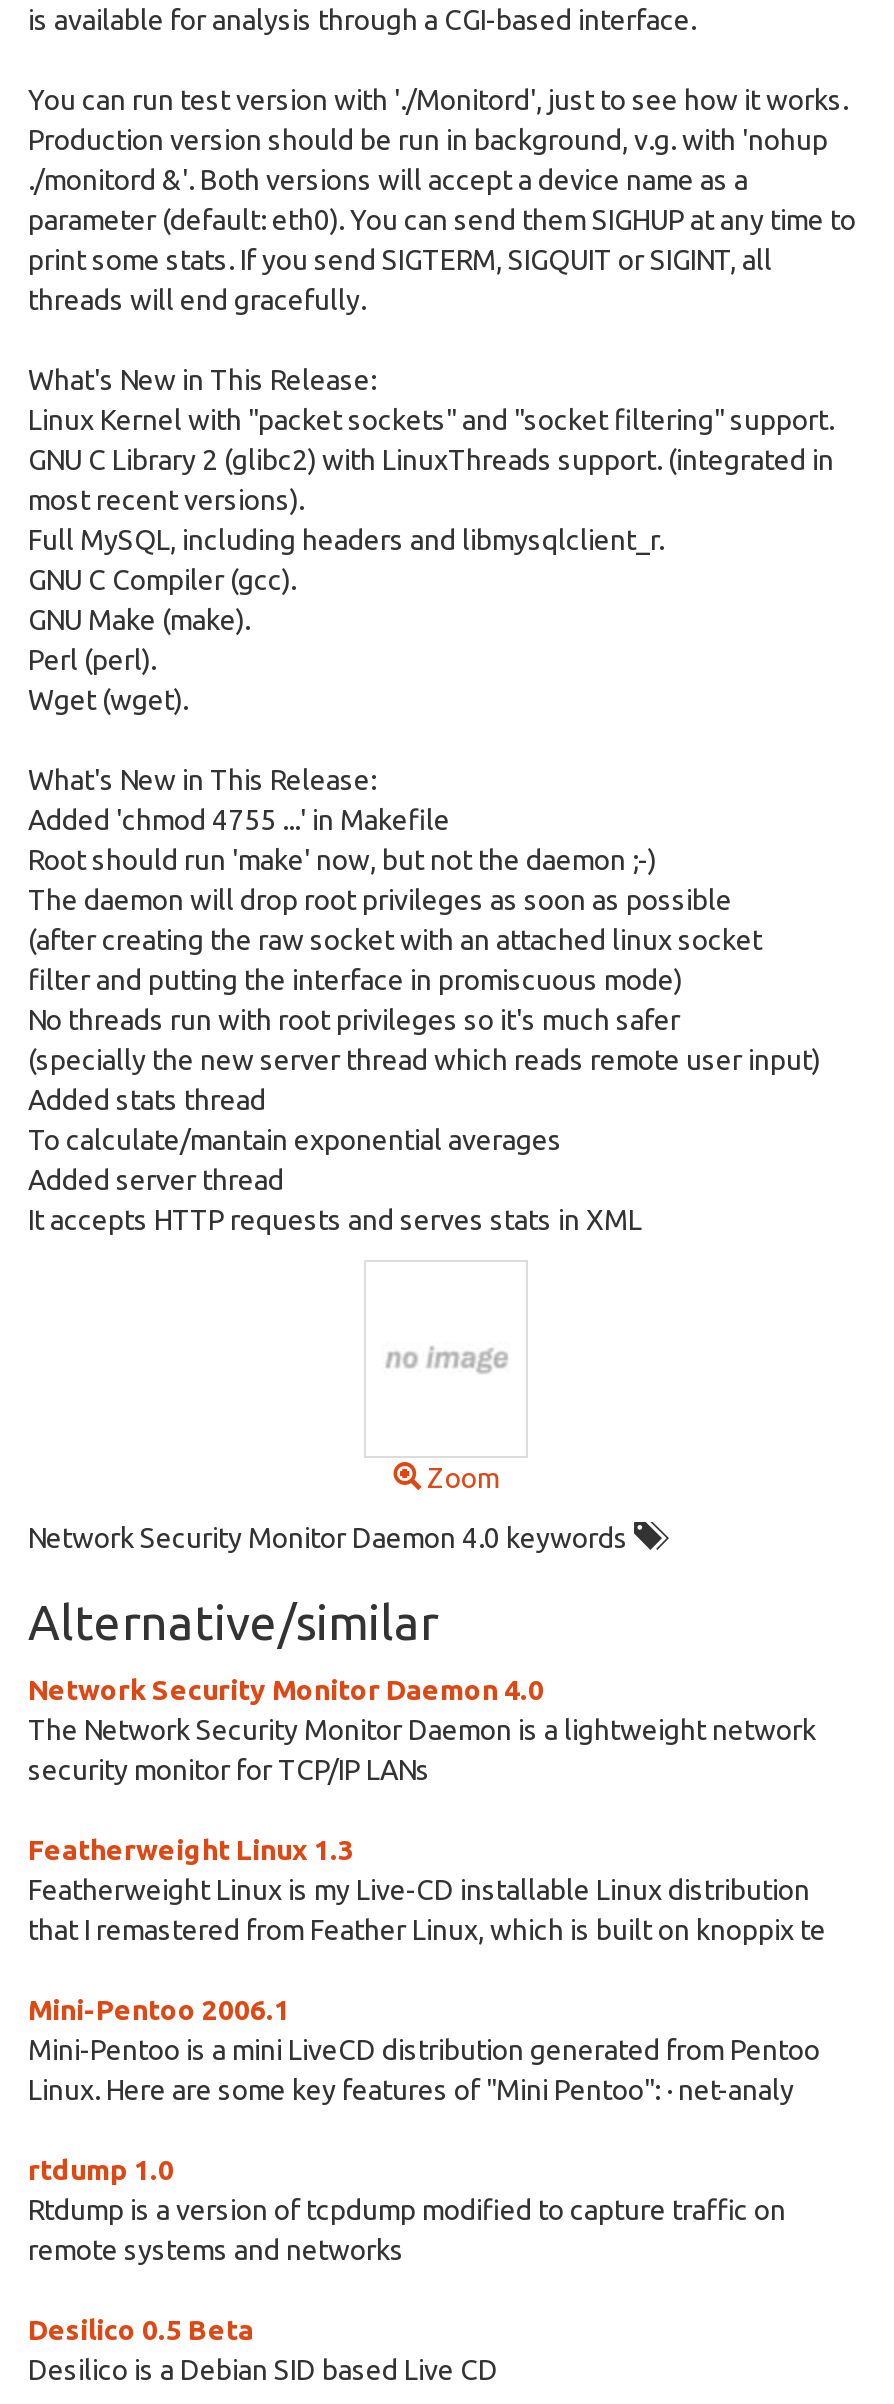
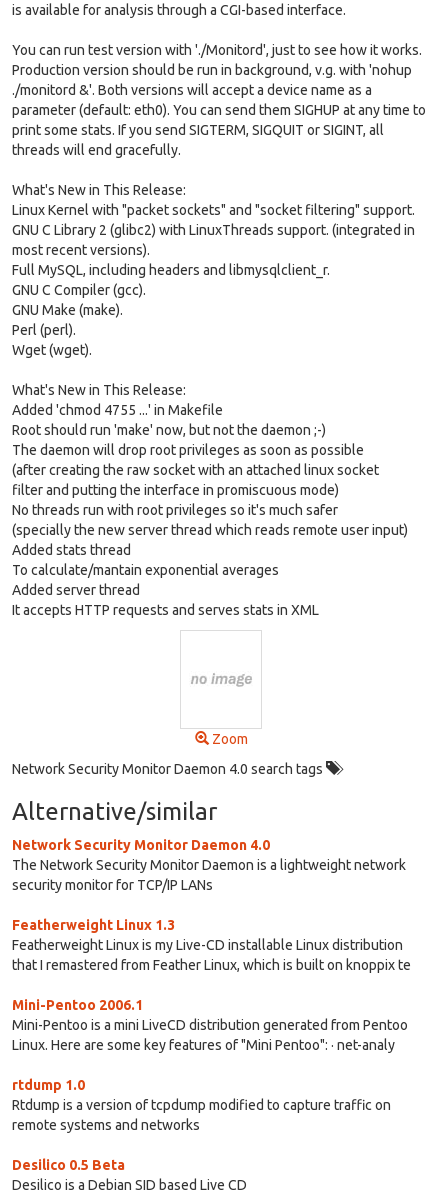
[28,1522,634,1554] Network Security Monitor Daemon 4.0 keywords -> [12,761,326,777] Network Security Monitor Daemon 4.0 search tags

